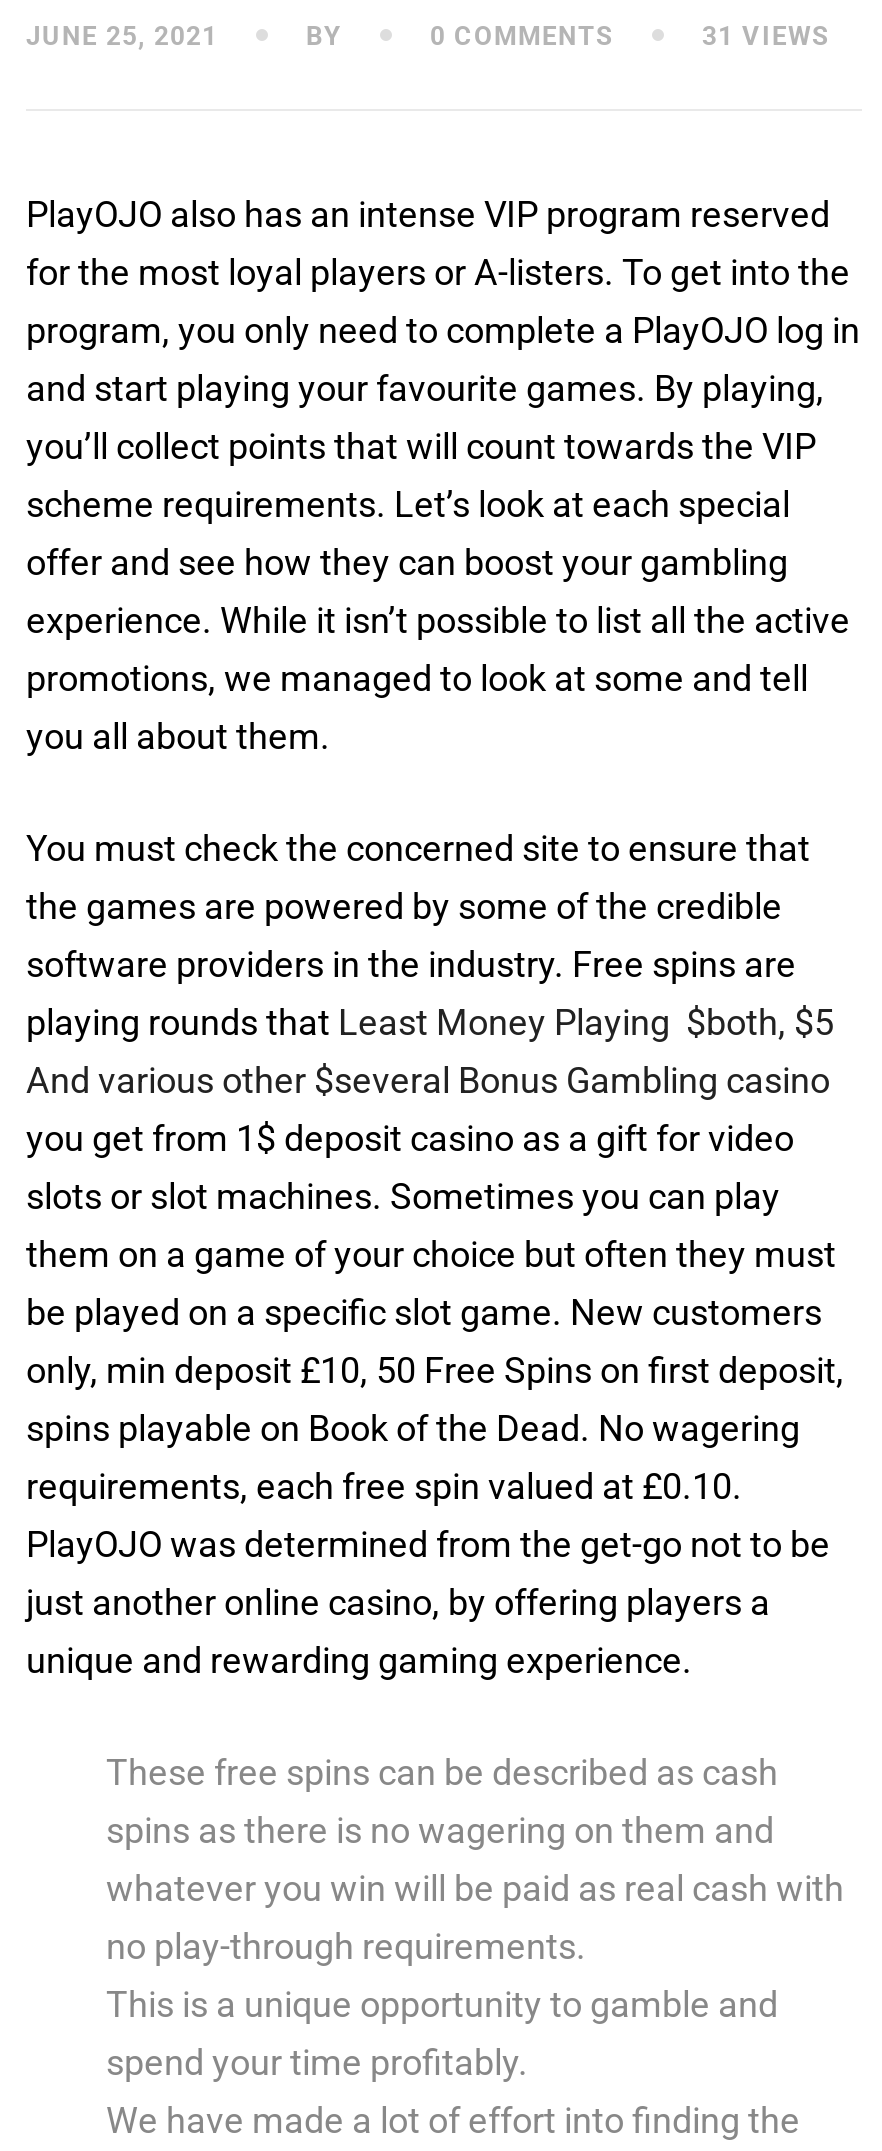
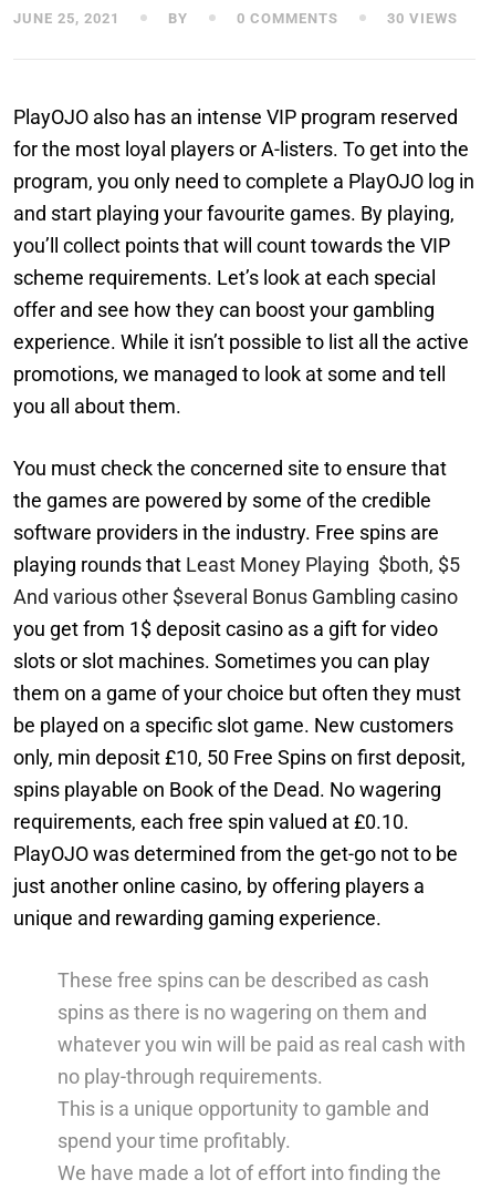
[694,21,830,51] 31 VIEWS -> [383,10,458,27] 30 VIEWS

